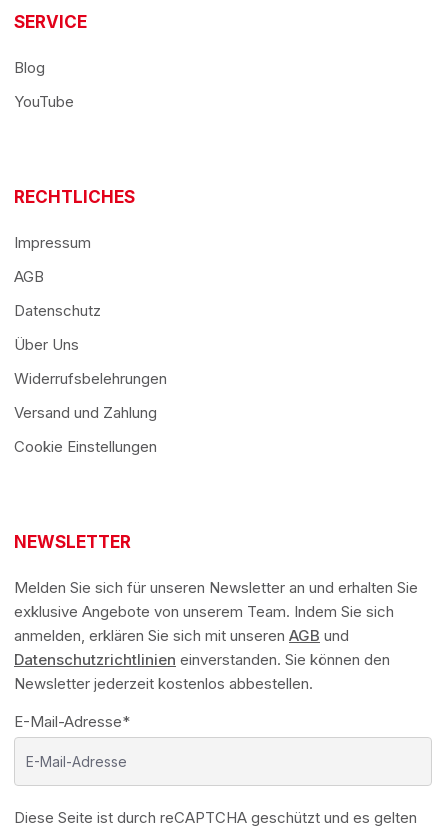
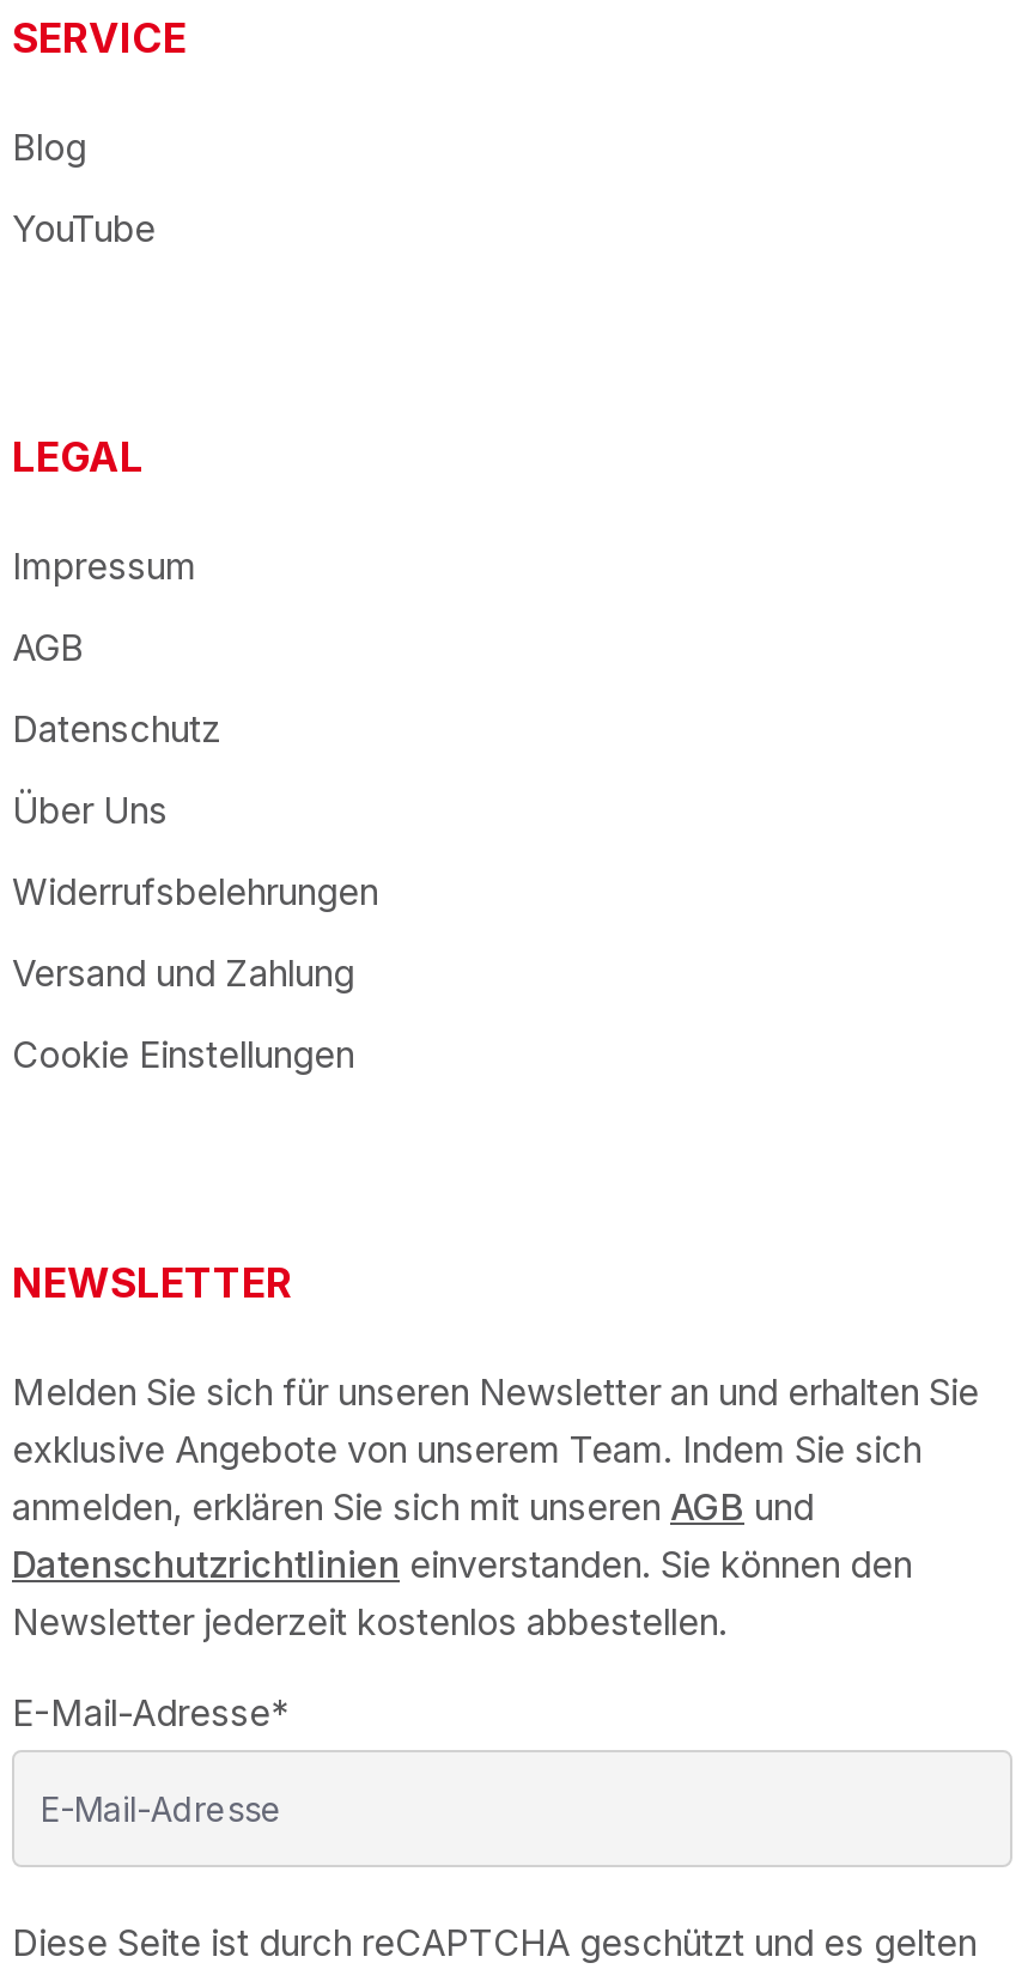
[14,187,135,207] RECHTLICHES -> [12,433,144,481] LEGAL

